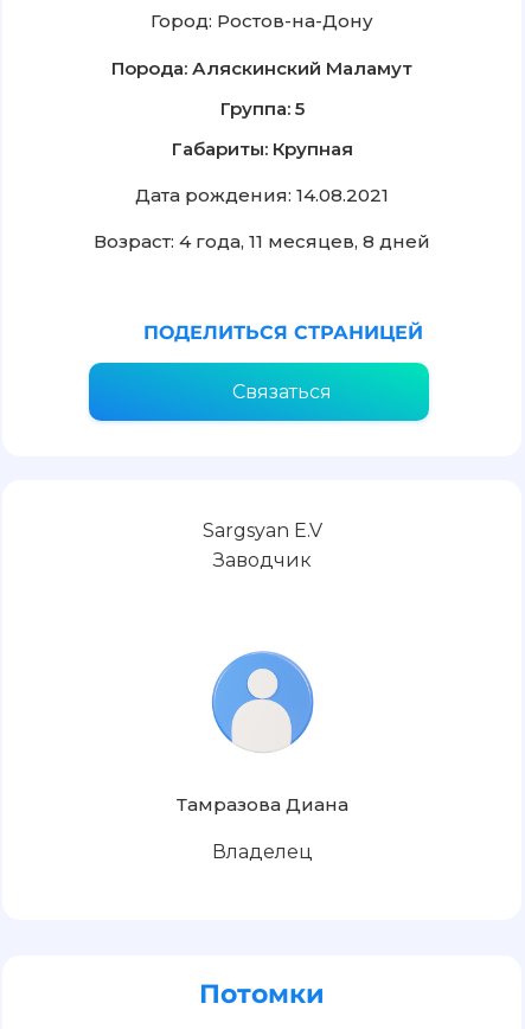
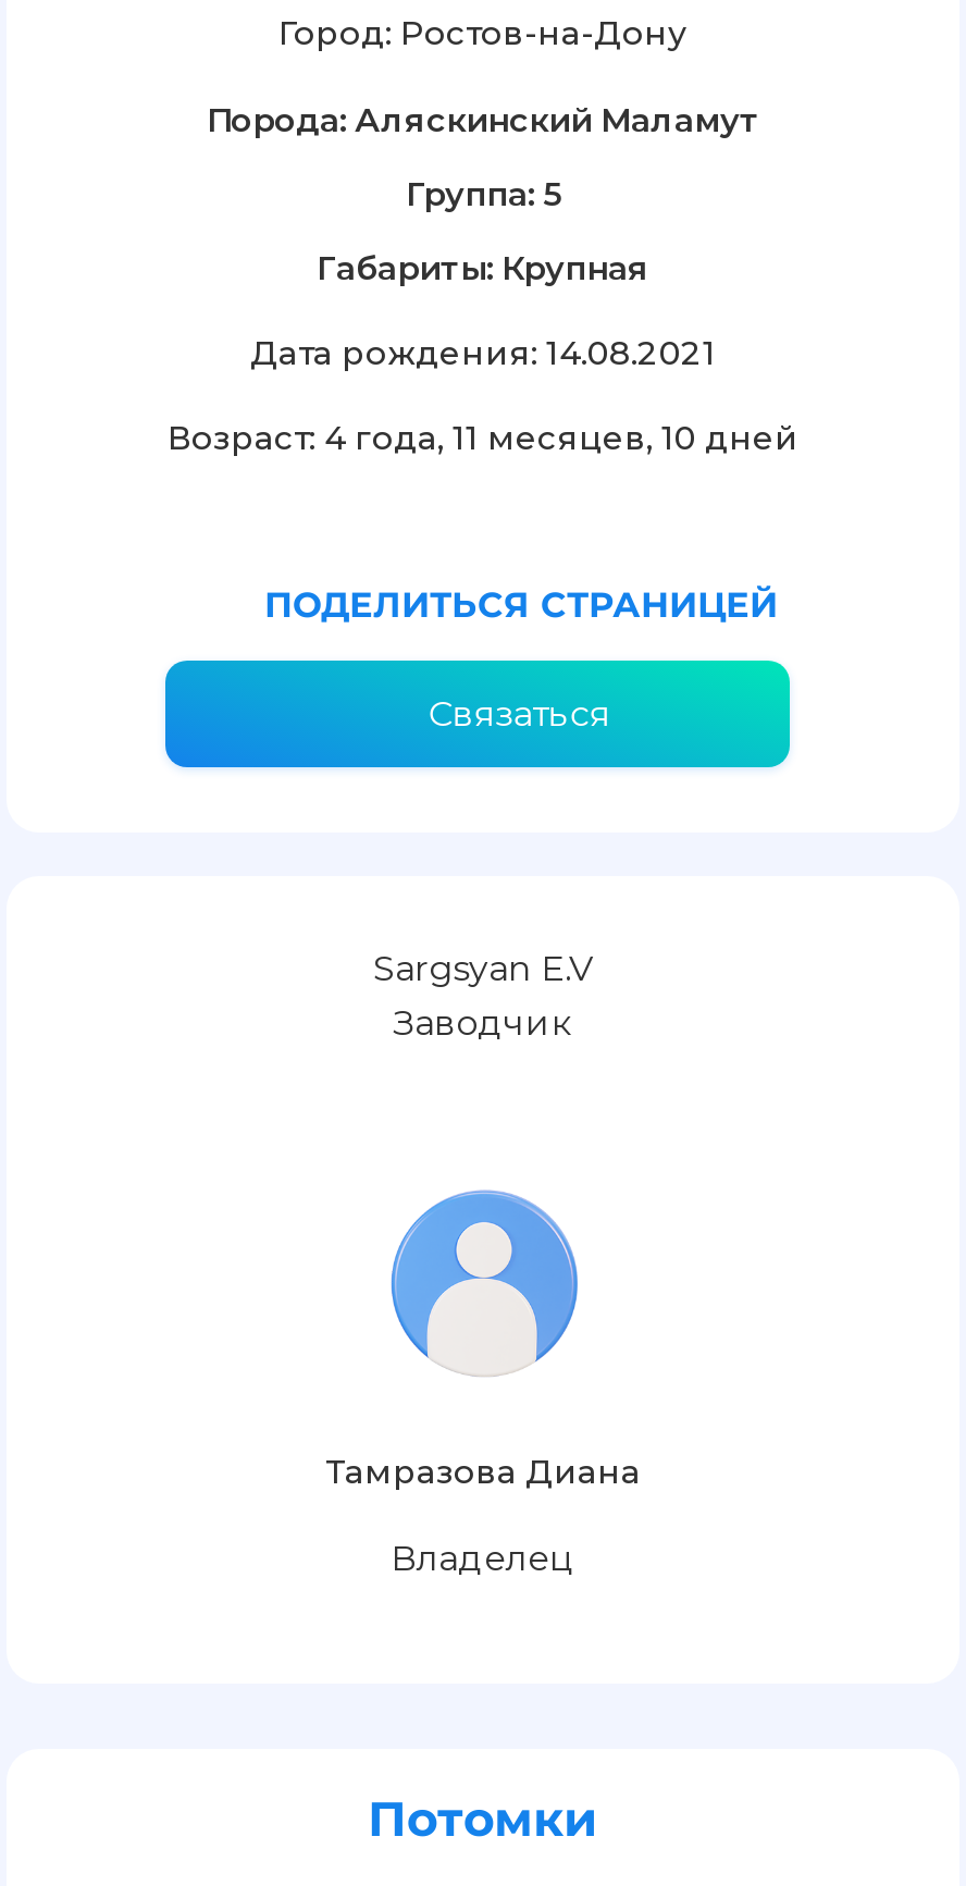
[94,230,430,252] Возраст: 4 года, 11 месяцев, 8 дней -> [168,416,798,458] Возраст: 4 года, 11 месяцев, 10 дней

